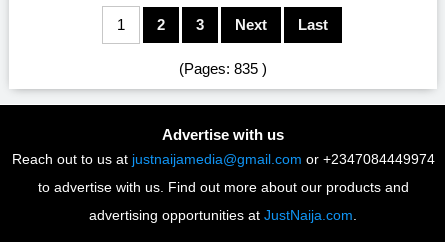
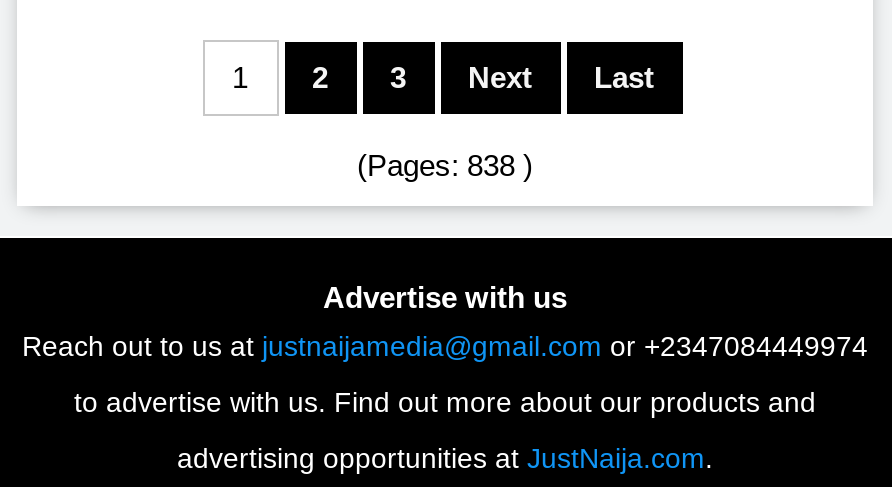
[179,60,267,77] (Pages: 835 ) -> [357,148,533,182] (Pages: 838 )

